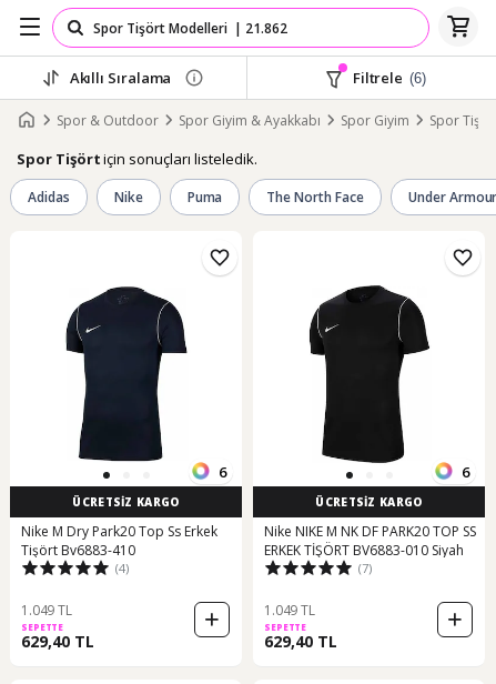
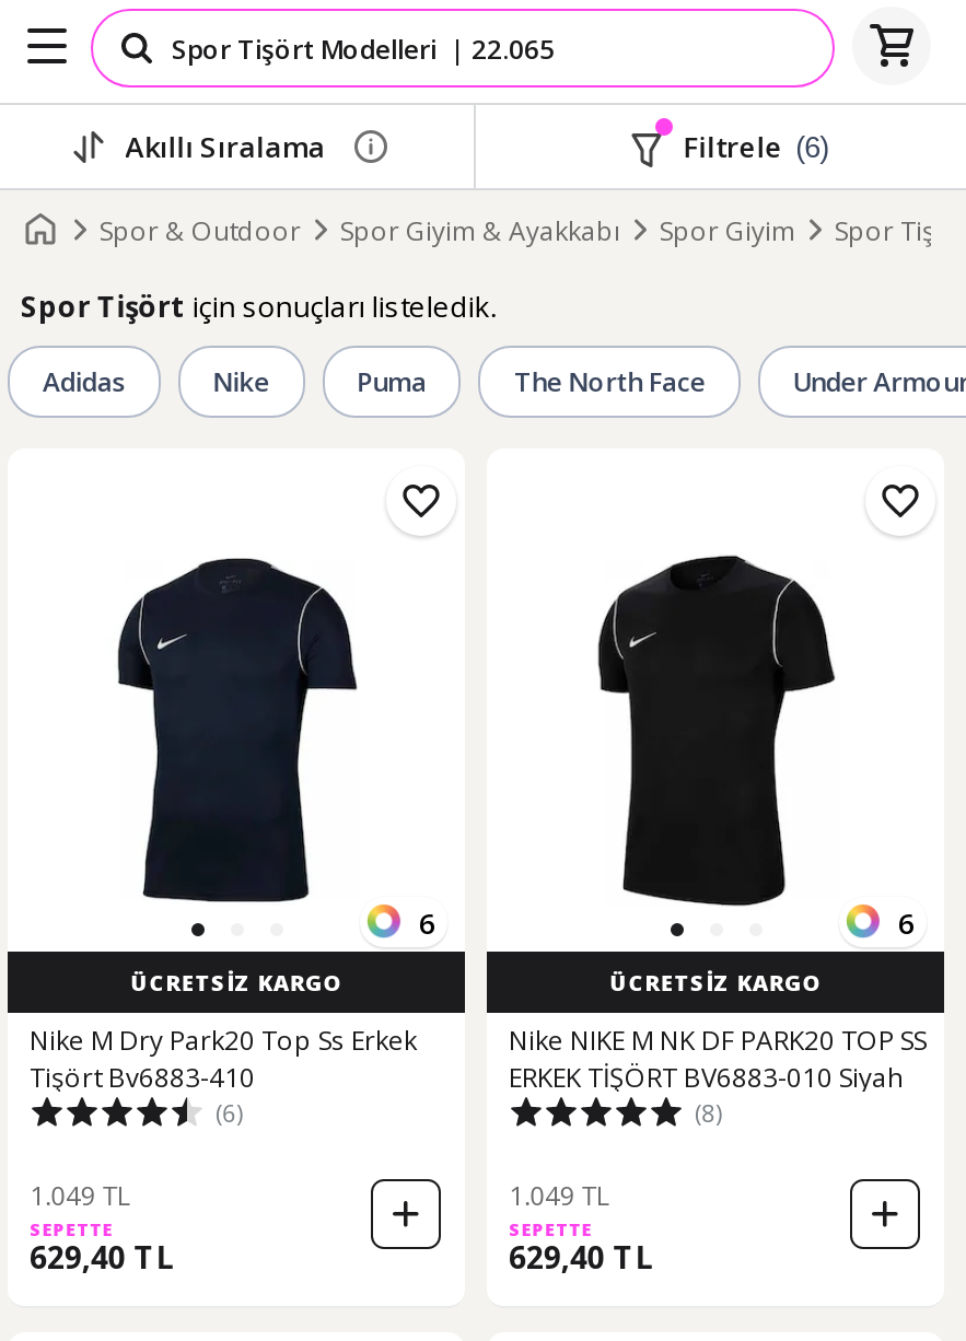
[115,559,129,576] (4) -> [216,1095,243,1128] (6)
[358,559,372,576] (7) -> [695,1095,722,1128] (8)

